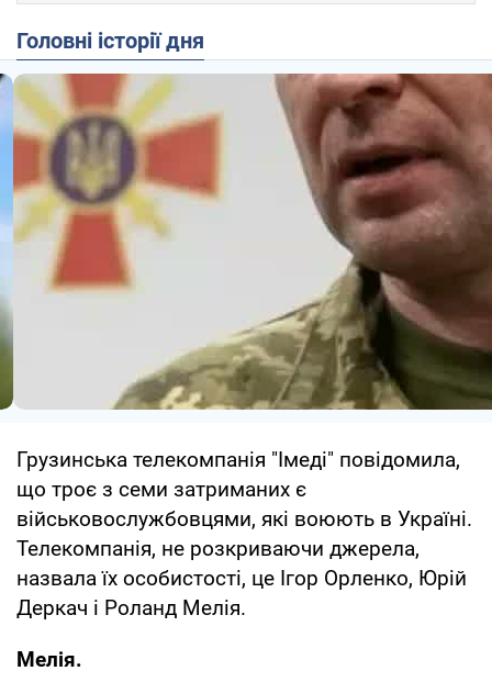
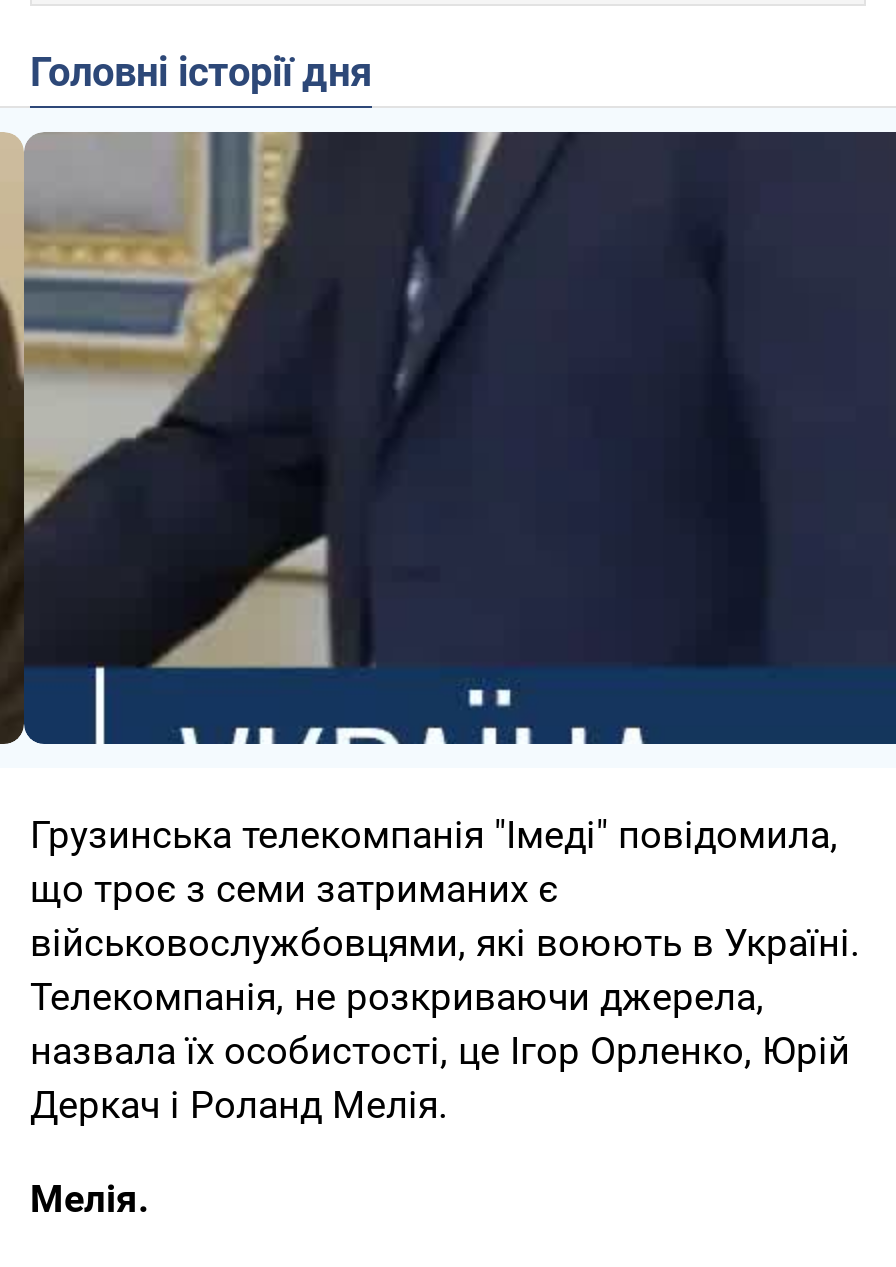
[3,72,489,411] [image] -> [6,130,890,746] [image]

